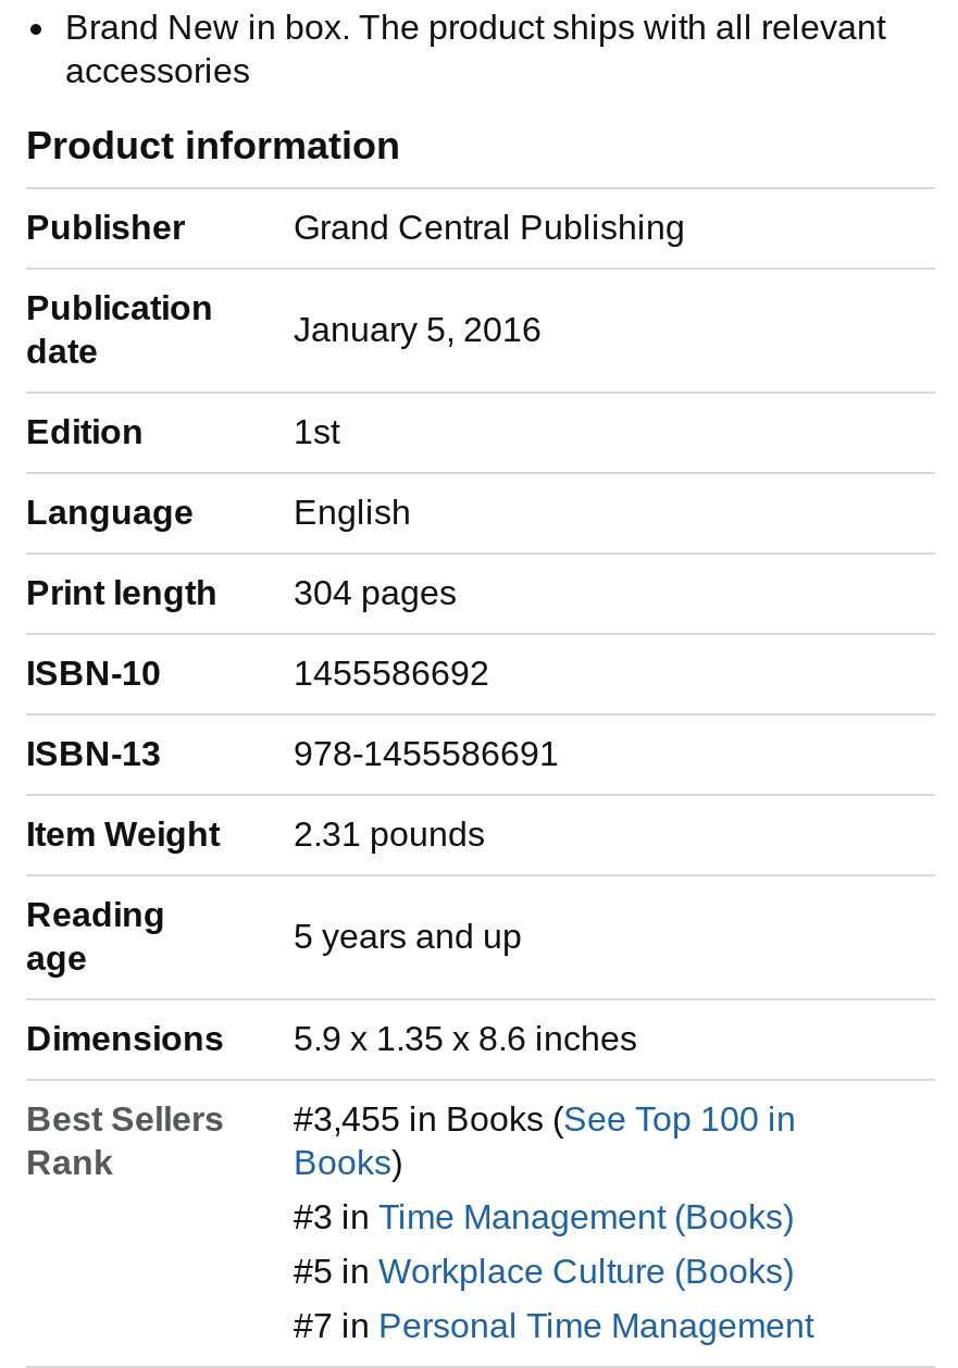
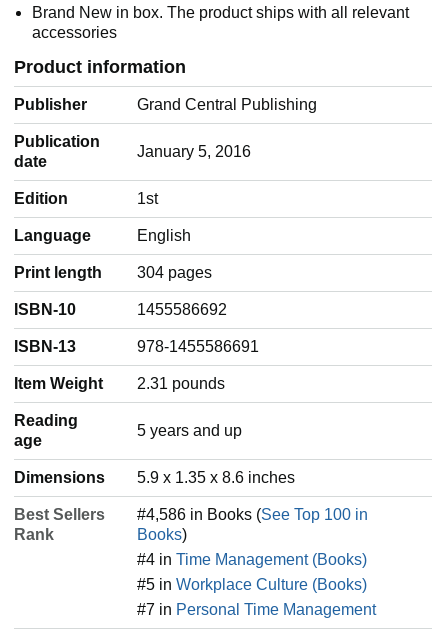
[294,1100,796,1137] #3,455 in Books (See Top 100 in -> [137,506,368,523] #4,586 in Books (See Top 100 in
[294,1198,794,1235] #3 in Time Management (Books) -> [137,551,367,568] #4 in Time Management (Books)

